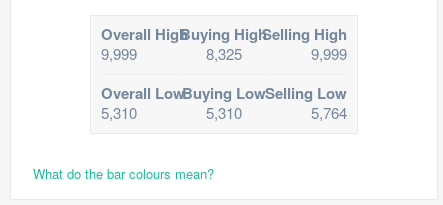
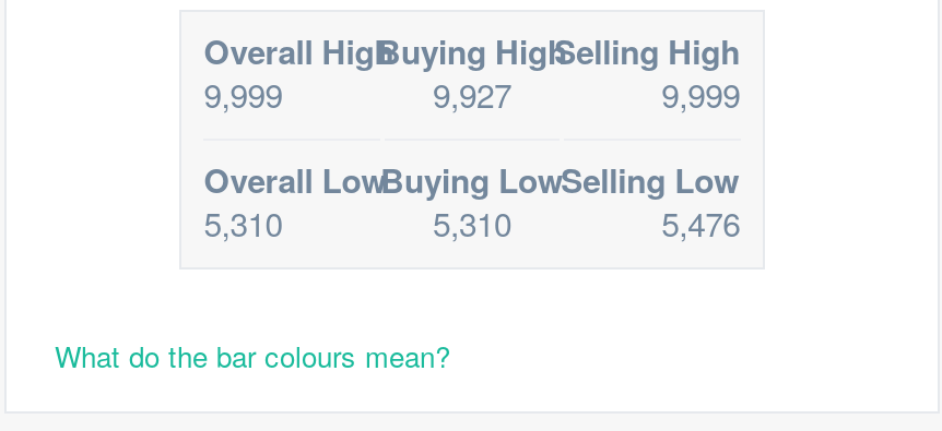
[206,43,242,64] 8,325 -> [433,71,511,117] 9,927
[311,102,347,123] 5,764 -> [662,200,740,246] 5,476

